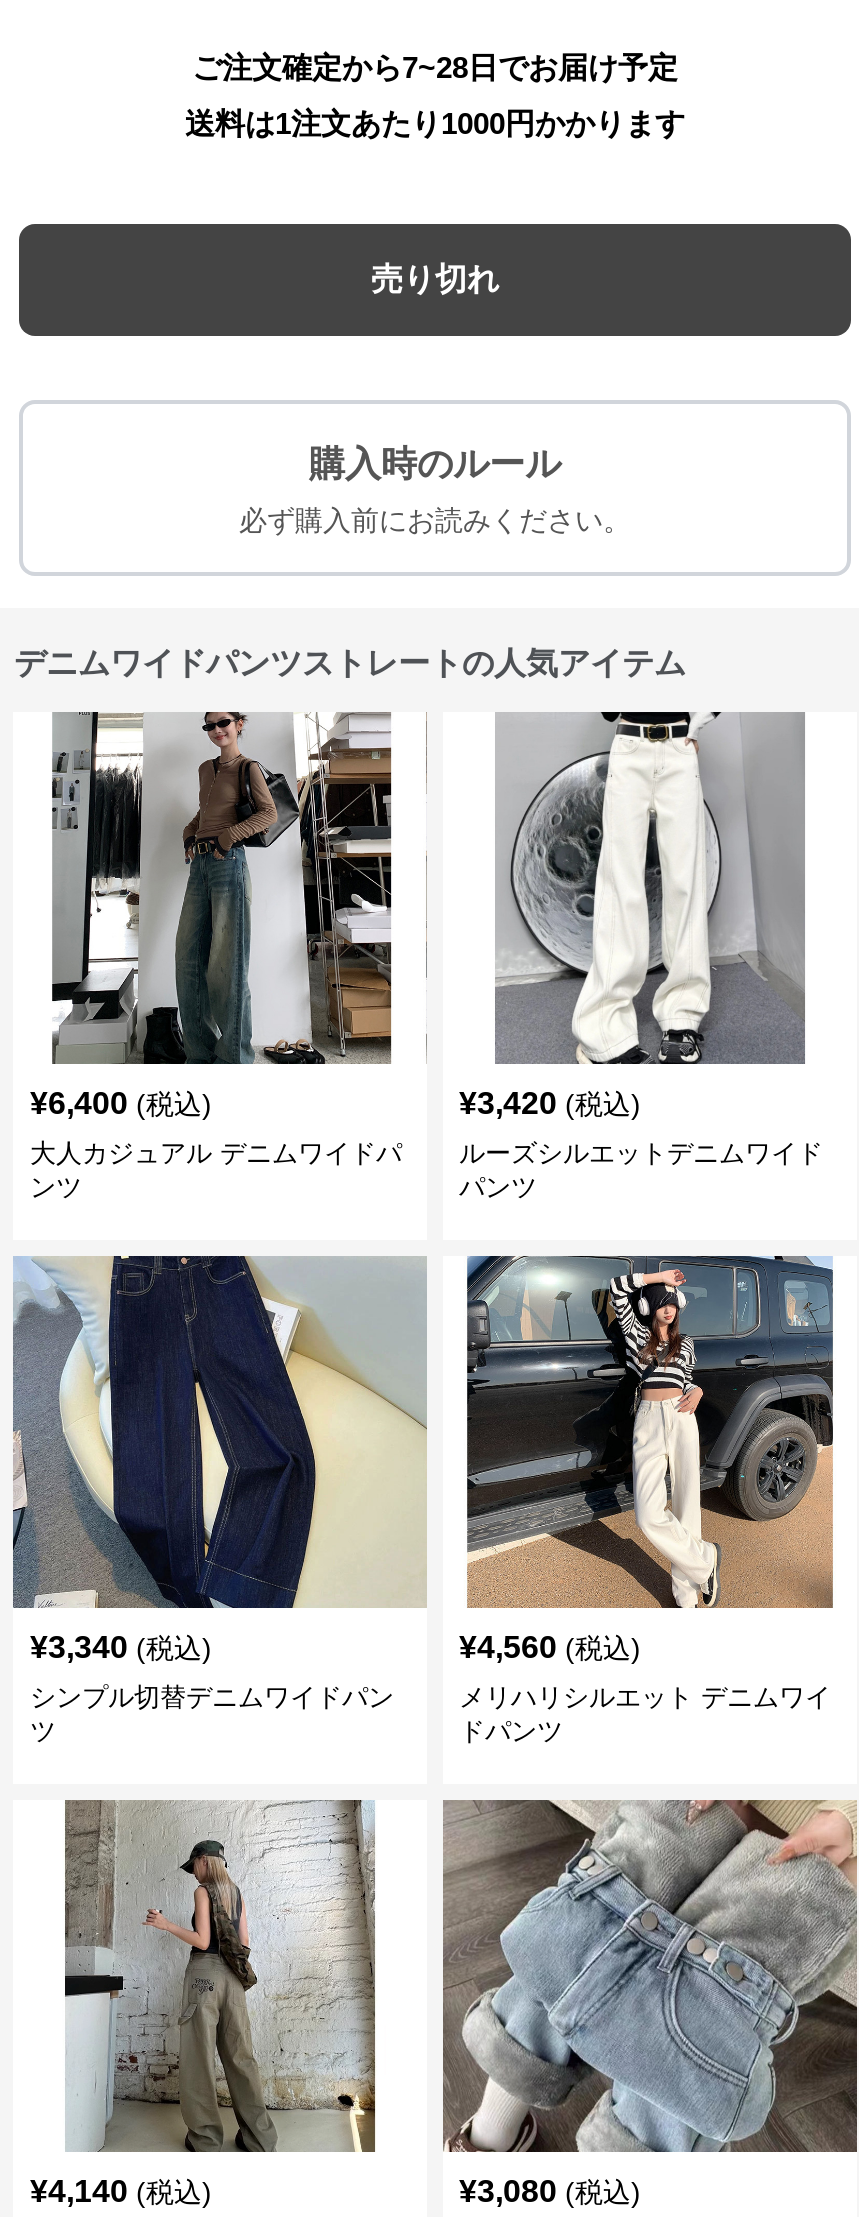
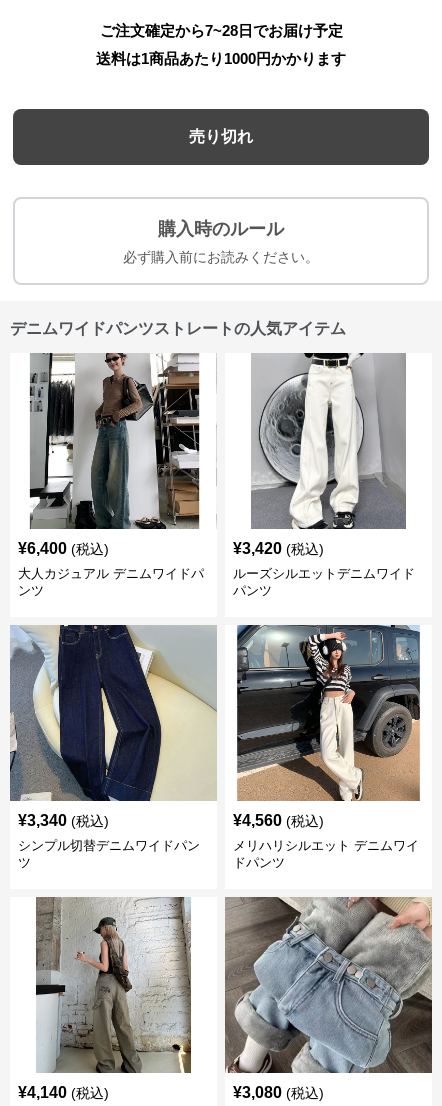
[185,106,685,140] 送料は1注文あたり1000円かかります -> [96,50,346,67] 送料は1商品あたり1000円かかります

